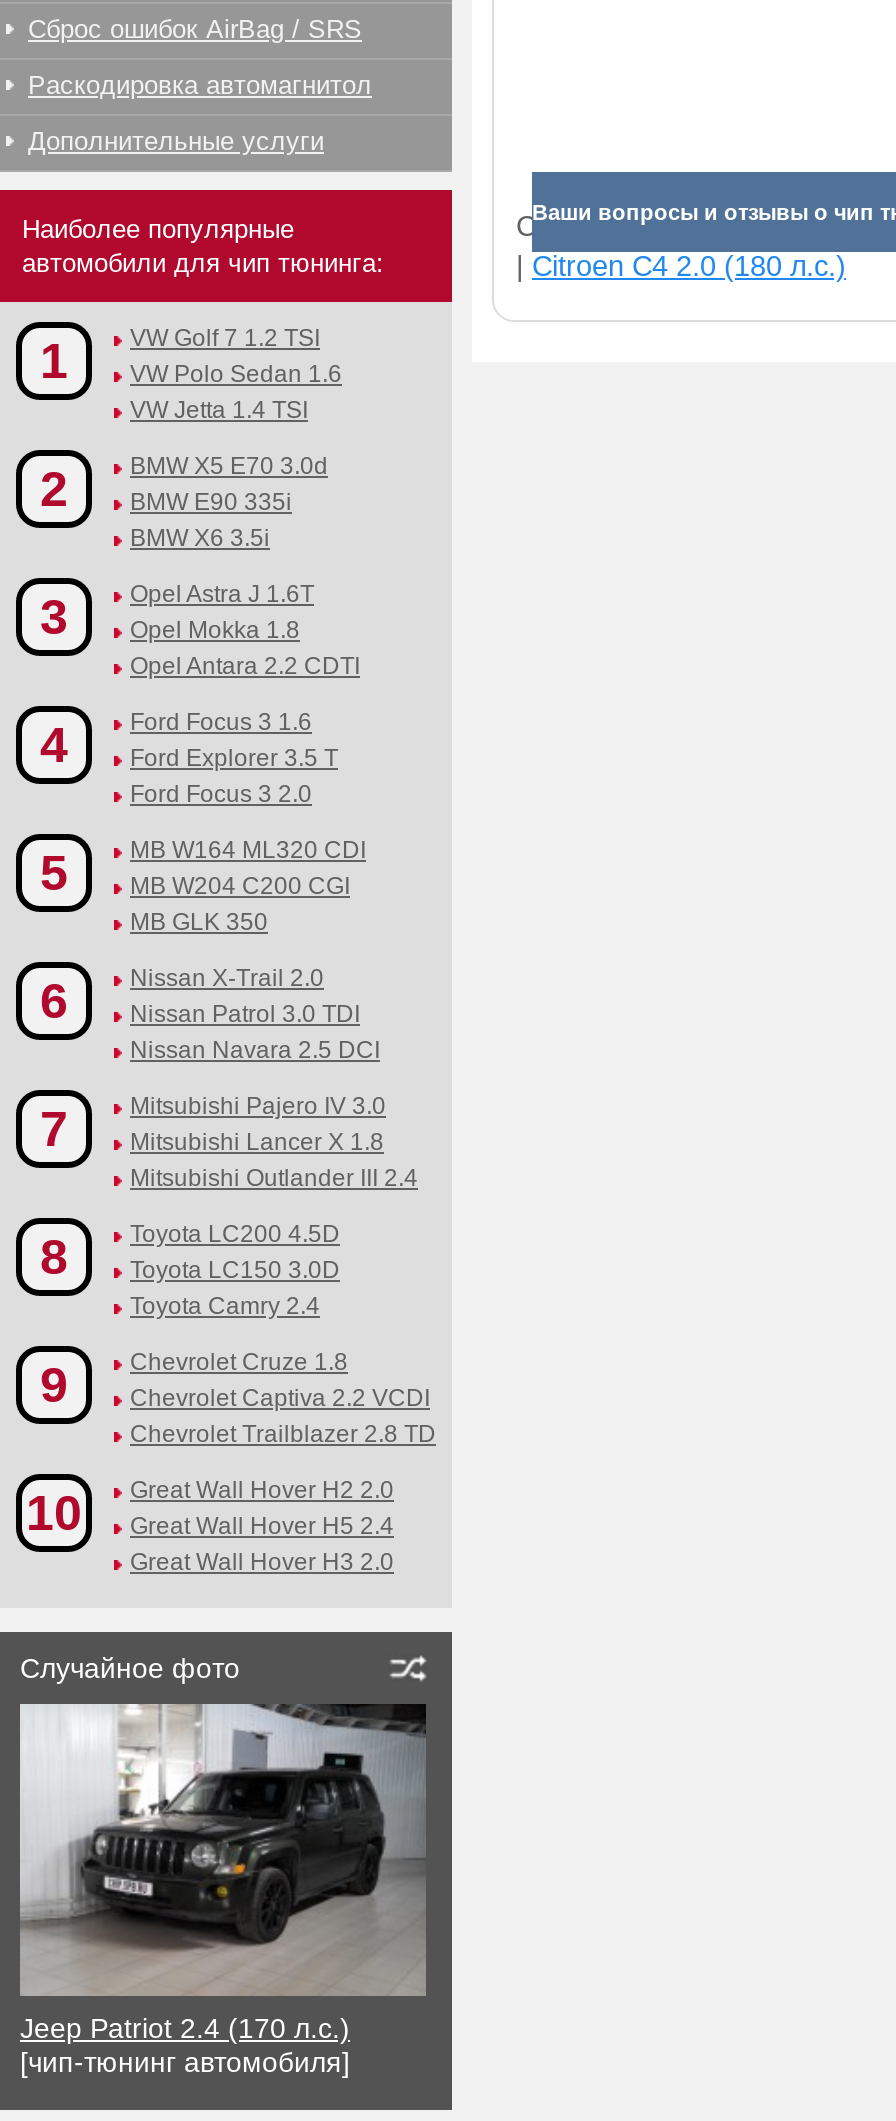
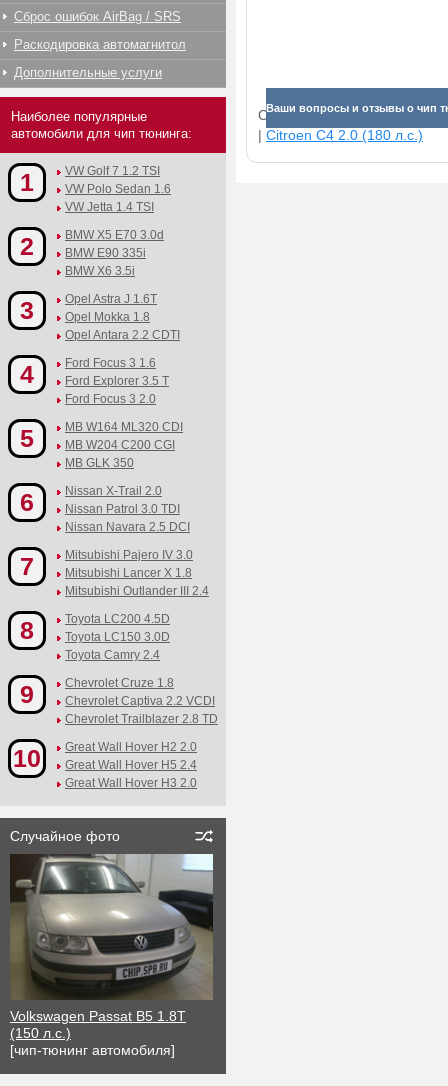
[18,1702,426,2044] [image] | Jeep Patriot 2.4 (170 л.с.) -> [10,853,214,1041] [image] | Volkswagen Passat B5 1.8T | (150 л.с.)

